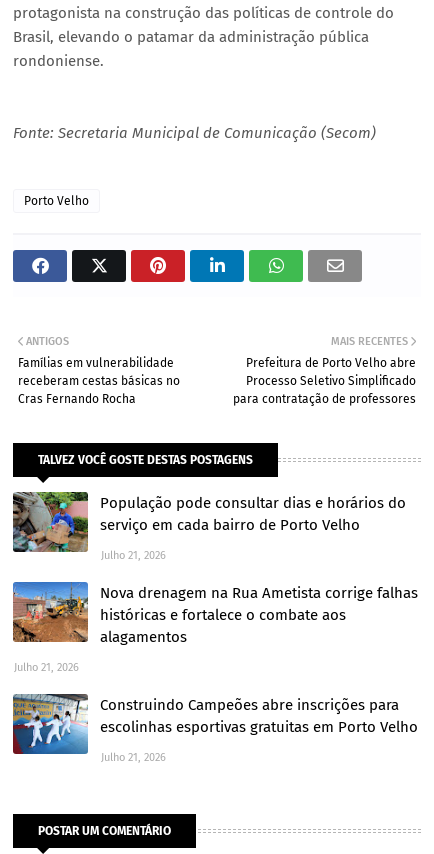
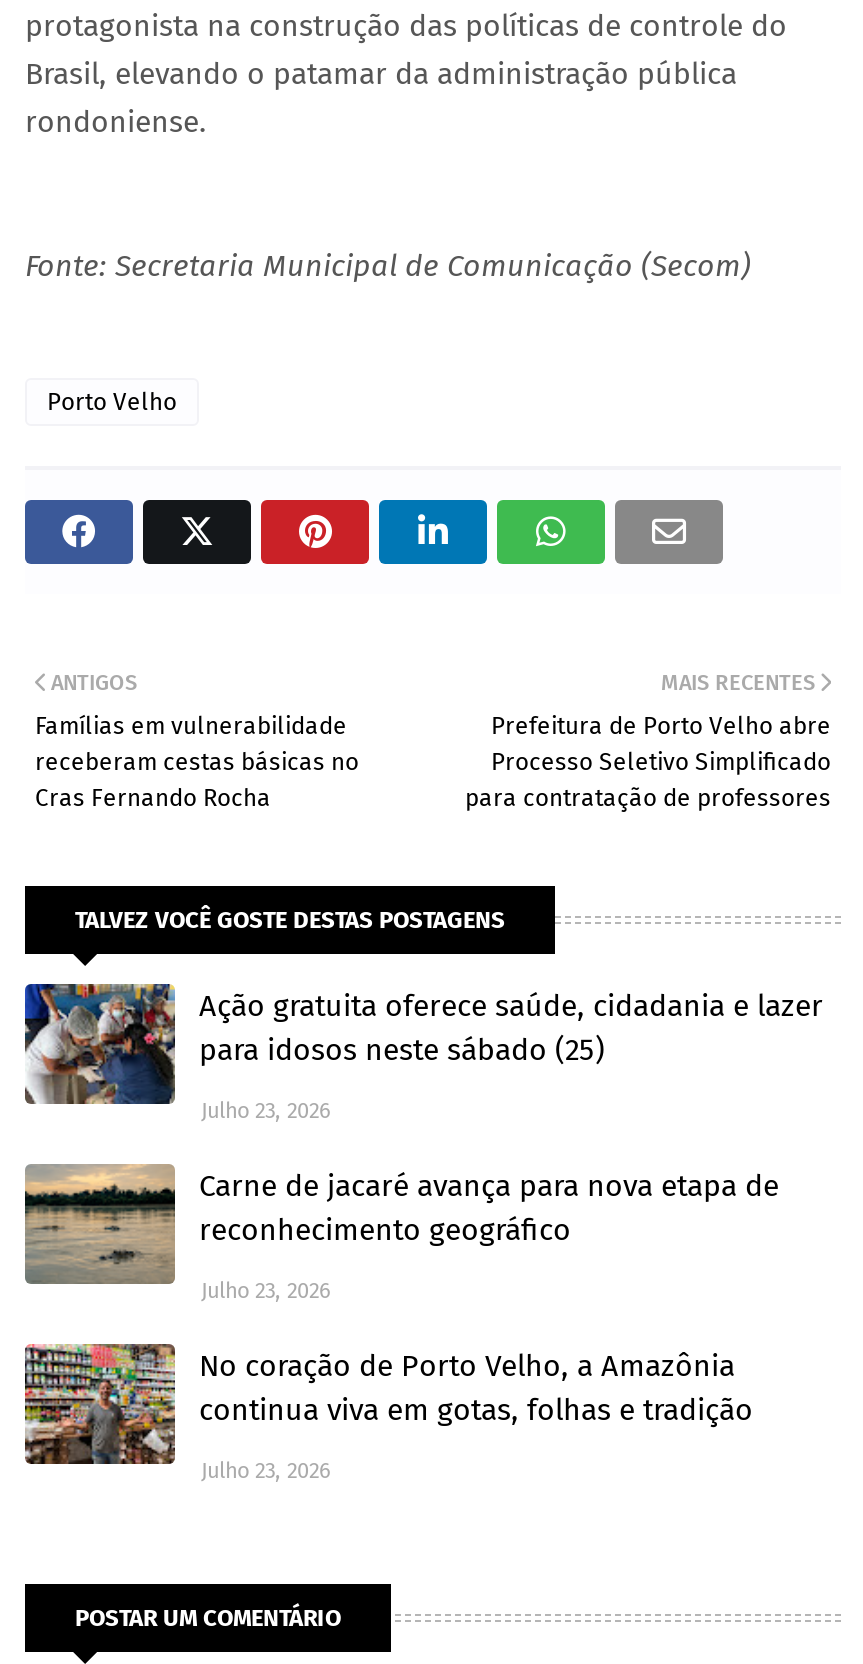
[12,491,406,553] [image] | População pode consultar dias e horários do | serviço em cada bairro de Porto Velho -> [23,982,823,1104] [image] | Ação gratuita oferece saúde, cidadania e lazer | para idosos neste sábado (25)
[101,549,166,562] Julho 21, 2026 -> [201,1098,331,1124] Julho 23, 2026
[13,581,418,646] [image] | Nova drenagem na Rua Ametista corrige falhas | históricas e fortalece o combate aos | alagamentos -> [25,1162,779,1264] [image] | Carne de jacaré avança para nova etapa de | reconhecimento geográfico
[14,661,79,674] Julho 21, 2026 -> [201,1278,331,1304] Julho 23, 2026
[12,693,418,755] [image] | Construindo Campeões abre inscrições para | escolinhas esportivas gratuitas em Porto Velho -> [25,1348,753,1466] [image] | No coração de Porto Velho, a Amazônia | continua viva em gotas, folhas e tradição
[101,751,166,764] Julho 21, 2026 -> [201,1458,331,1484] Julho 23, 2026

